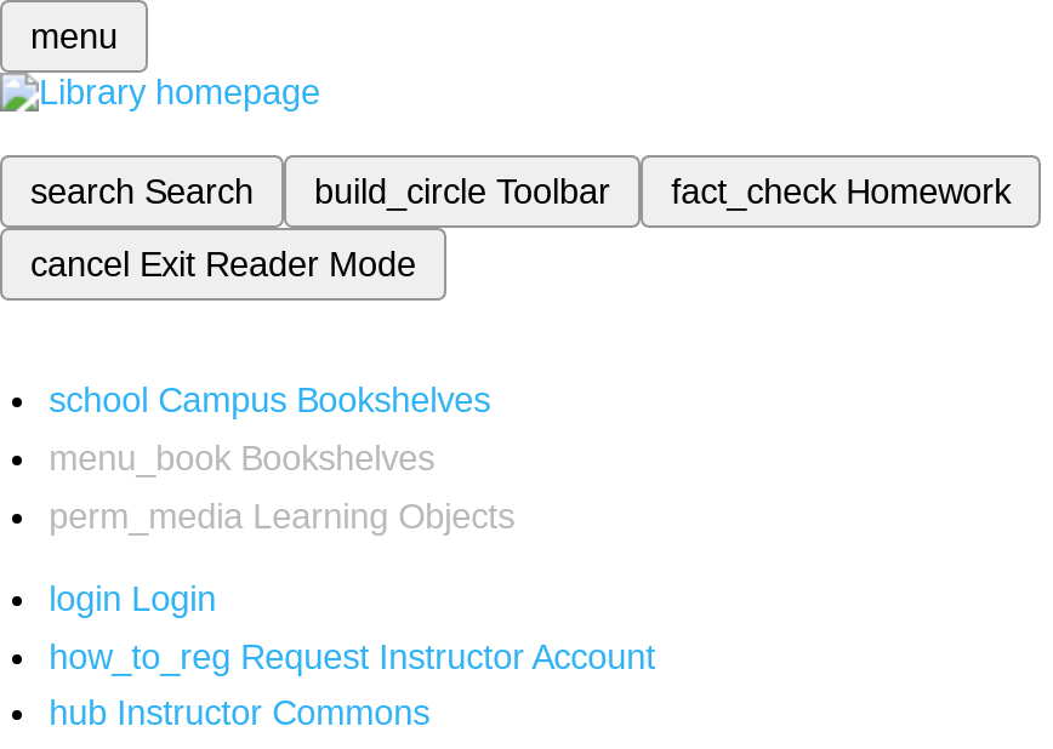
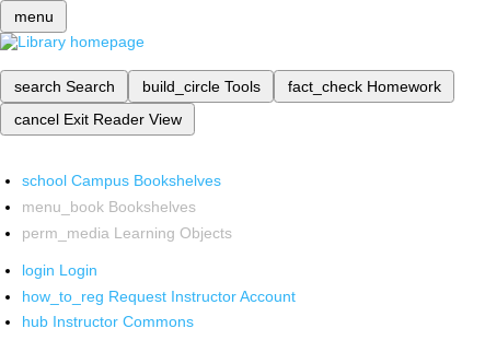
[314,172,610,211] build_circle Toolbar -> [142,78,260,95] build_circle Tools
[30,245,416,284] cancel Exit Reader Mode -> [14,110,181,128] cancel Exit Reader View

